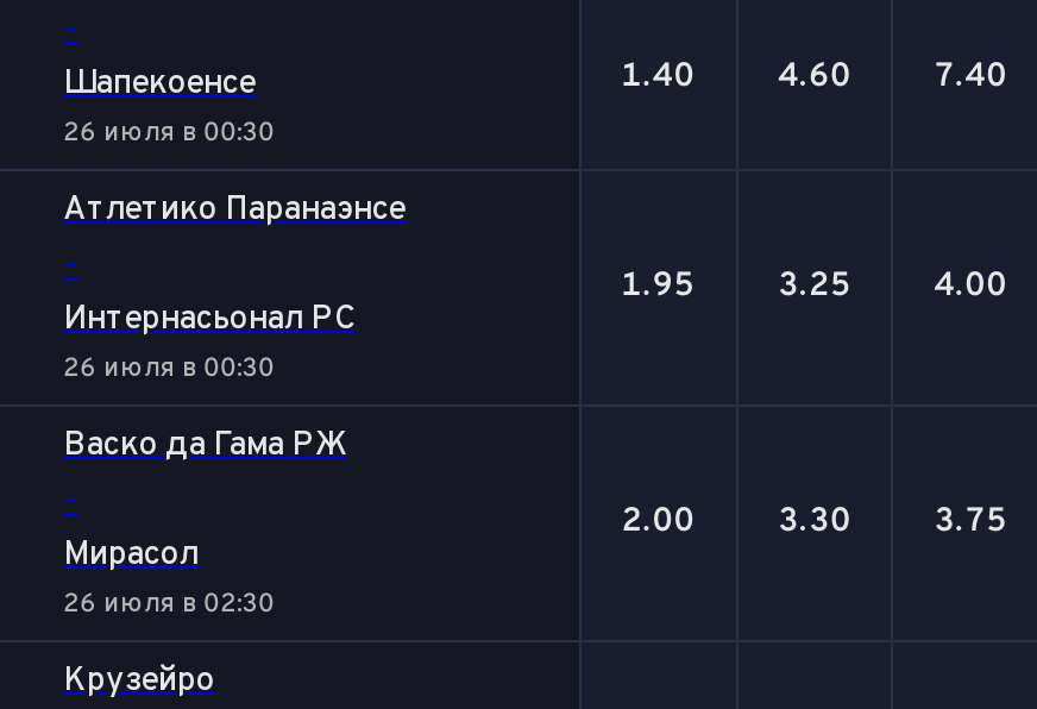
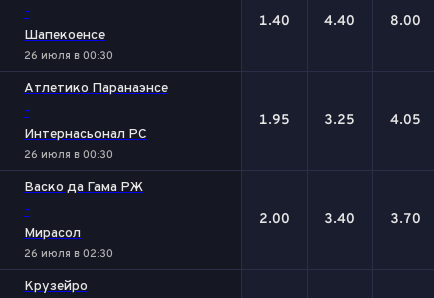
[778,56,851,96] 4.60 -> [324,13,355,30] 4.40
[934,56,1008,96] 7.40 -> [390,13,421,30] 8.00
[934,266,1008,307] 4.00 -> [390,112,421,129] 4.05
[778,502,851,542] 3.30 -> [324,211,355,228] 3.40
[934,502,1008,542] 3.75 -> [390,211,421,228] 3.70

